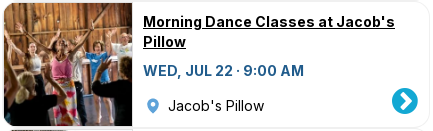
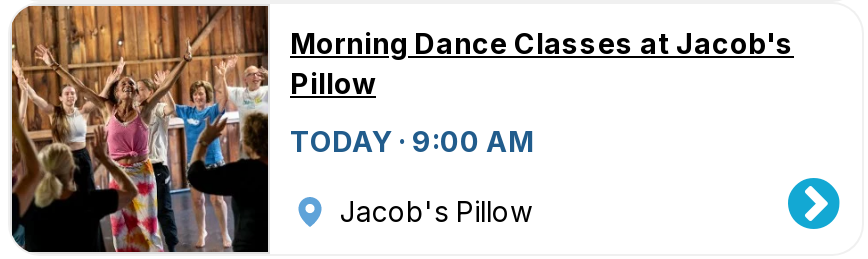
[143,62,304,79] WED, JUL 22 · 9:00 AM -> [290,124,534,158] TODAY · 9:00 AM

